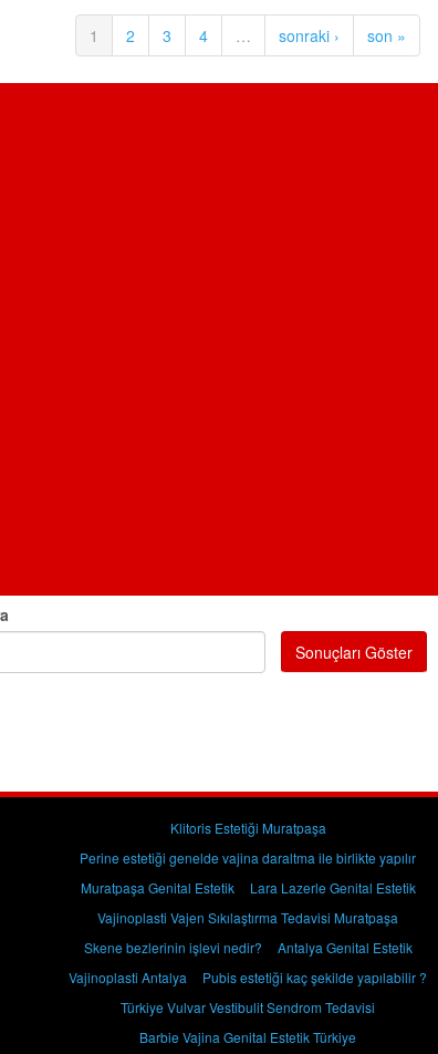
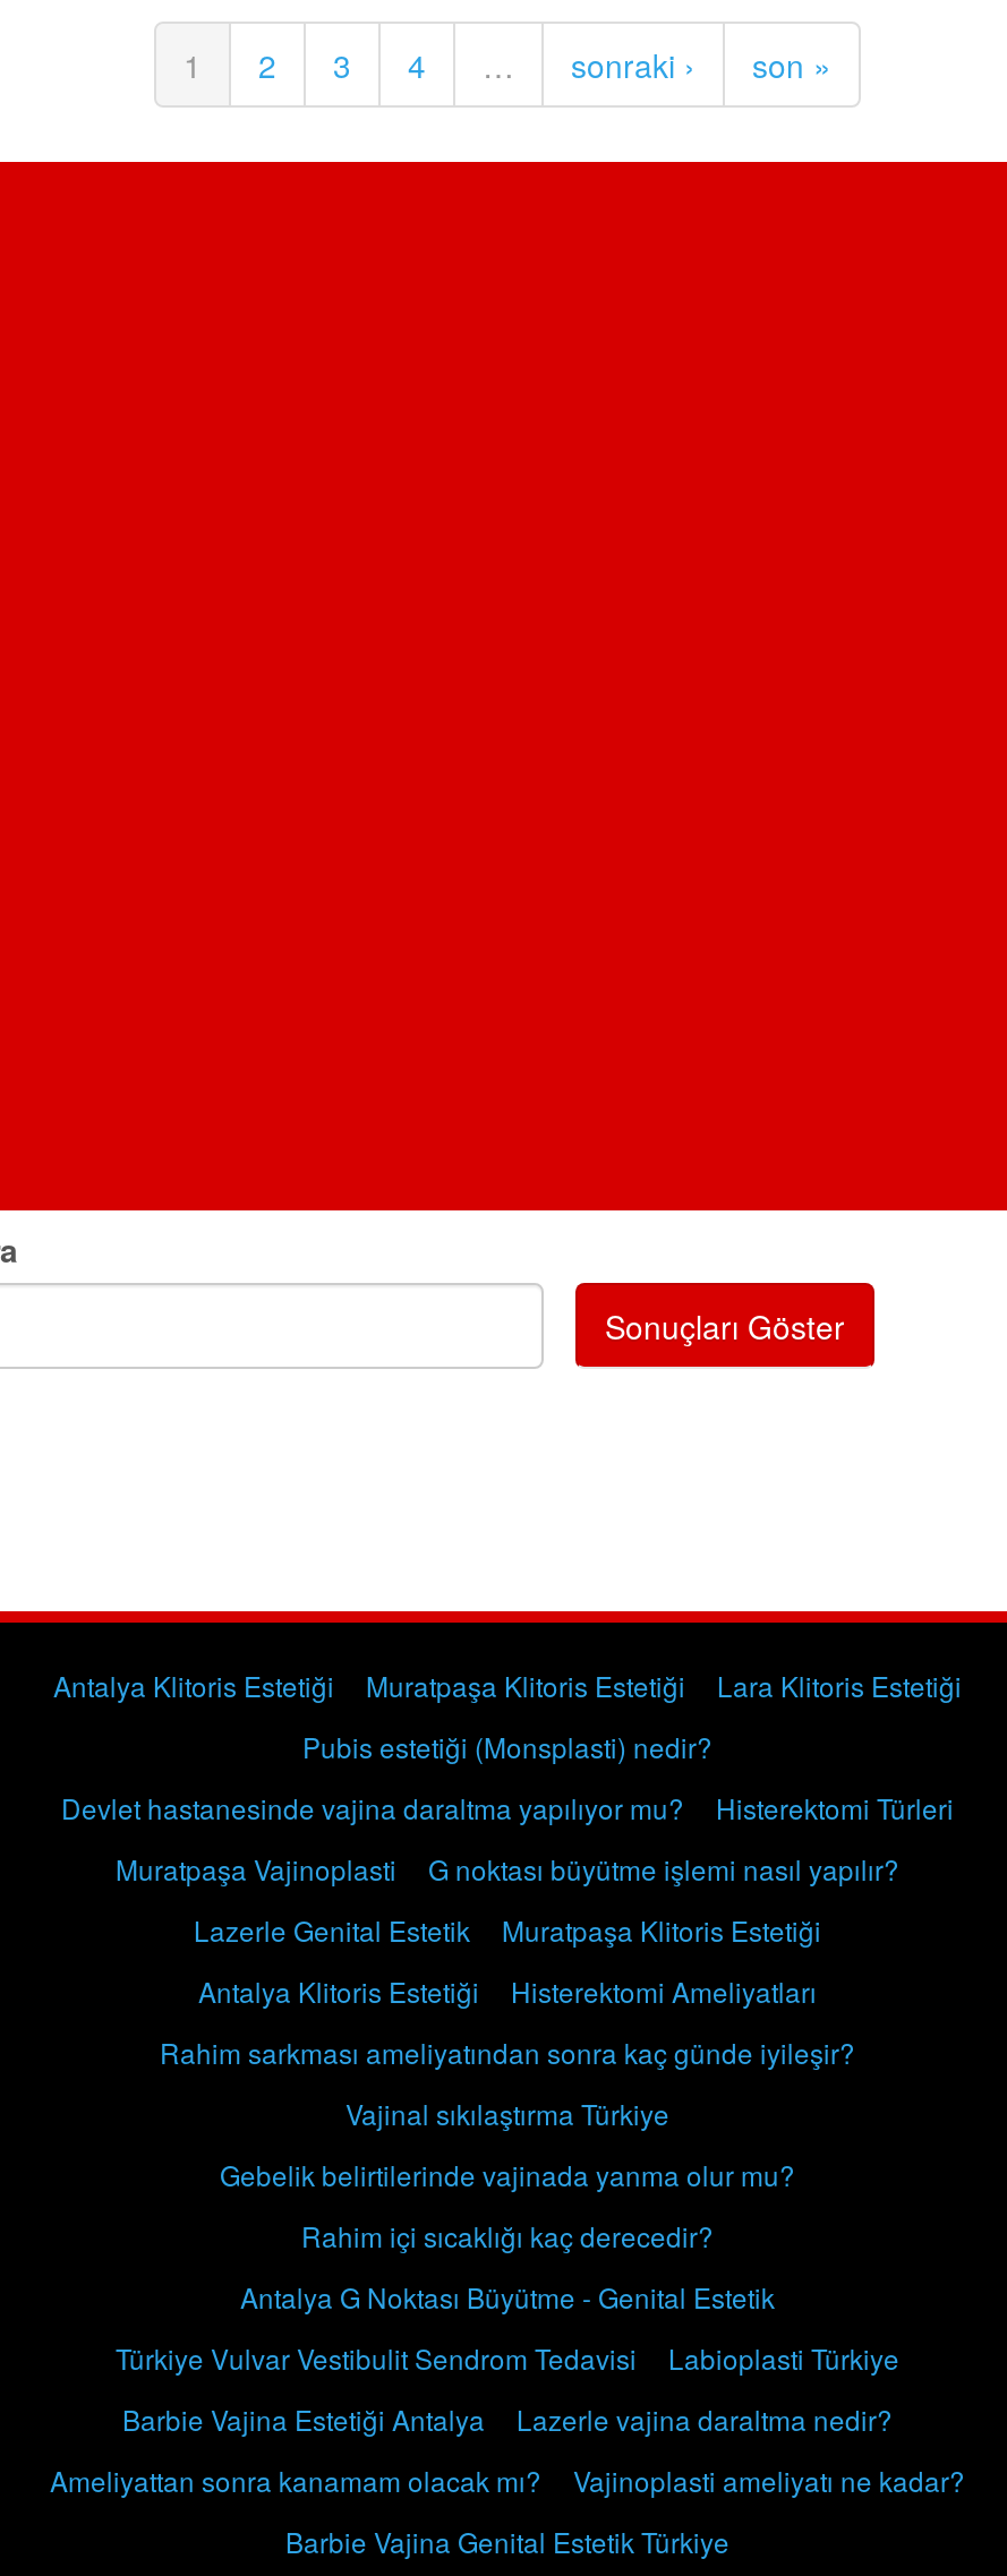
[69,819,427,987] Klitoris Estetiği Muratpaşa | Perine estetiği genelde vajina daraltma ile birlikte yapılır | Muratpaşa Genital Estetik | Lara Lazerle Genital Estetik | Vajinoplasti Vajen Sıkılaştırma Tedavisi Muratpaşa | Skene bezlerinin işlevi nedir? | Antalya Genital Estetik | Vajinoplasti Antalya | Pubis estetiği kaç şekilde yapılabilir ? -> [53,1667,962,2316] Antalya Klitoris Estetiği | Muratpaşa Klitoris Estetiği | Lara Klitoris Estetiği | Pubis estetiği (Monsplasti) nedir? | Devlet hastanesinde vajina daraltma yapılıyor mu? | Histerektomi Türleri | Muratpaşa Vajinoplasti | G noktası büyütme işlemi nasıl yapılır? | Lazerle Genital Estetik | Muratpaşa Klitoris Estetiği | Antalya Klitoris Estetiği | Histerektomi Ameliyatları | Rahim sarkması ameliyatından sonra kaç günde iyileşir? | Vajinal sıkılaştırma Türkiye | Gebelik belirtilerinde vajinada yanma olur mu? | Rahim içi sıcaklığı kaç derecedir? | Antalya G Noktası Büyütme - Genital Estetik
none -> [50,2339,965,2500] Labioplasti Türkiye | Barbie Vajina Estetiği Antalya | Lazerle vajina daraltma nedir? | Ameliyattan sonra kanamam olacak mı? | Vajinoplasti ameliyatı ne kadar?

